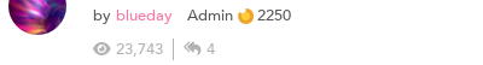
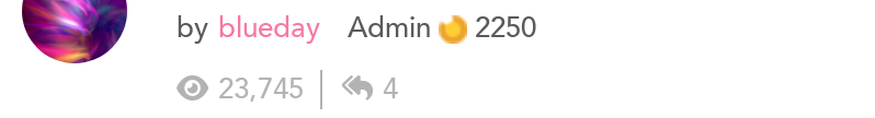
[112,38,216,60] 23,743 4 -> [209,69,398,109] 23,745 4

